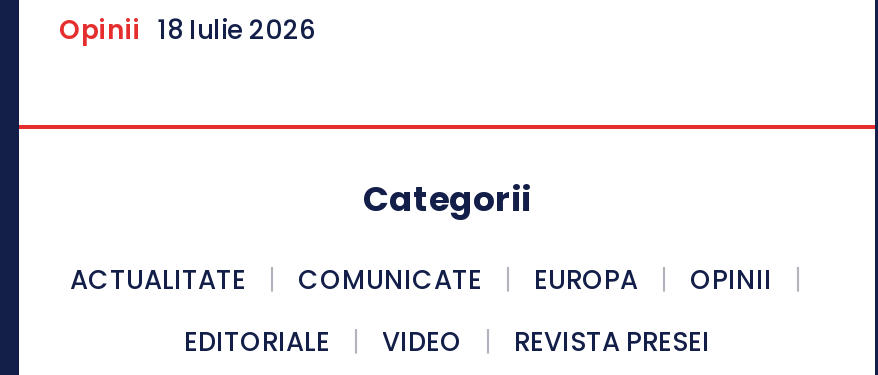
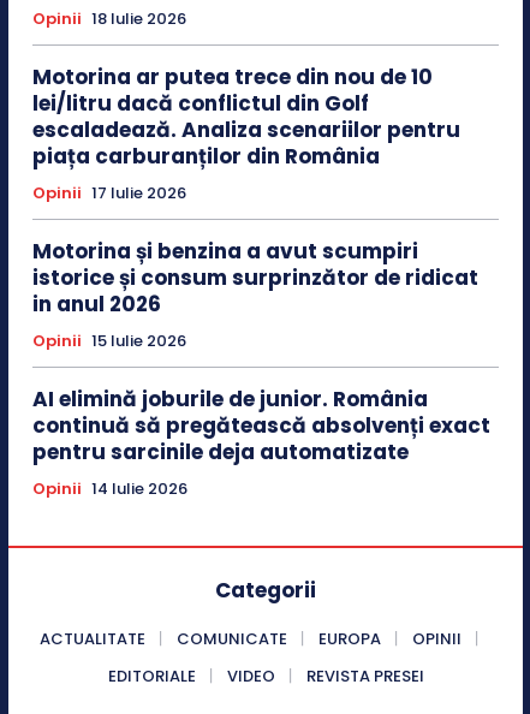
none -> [32,63,490,500] Motorina ar putea trece din nou de 10 | lei/litru dacă conflictul din Golf | escaladează. Analiza scenariilor pentru | piața carburanților din România | Opinii 17 Iulie 2026 | Motorina și benzina a avut scumpiri | istorice și consum surprinzător de ridicat | in anul 2026 | Opinii 15 Iulie 2026 | AI elimină joburile de junior. România | continuă să pregătească absolvenți exact | pentru sarcinile deja automatizate | Opinii 14 Iulie 2026

